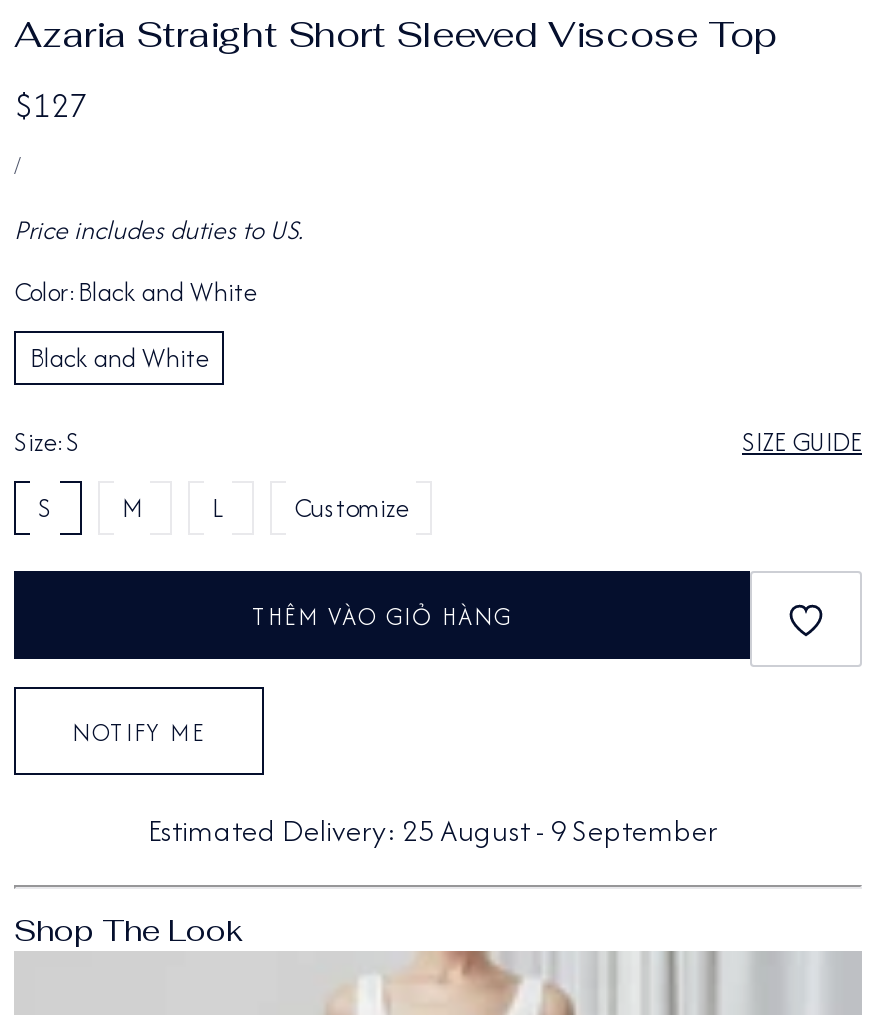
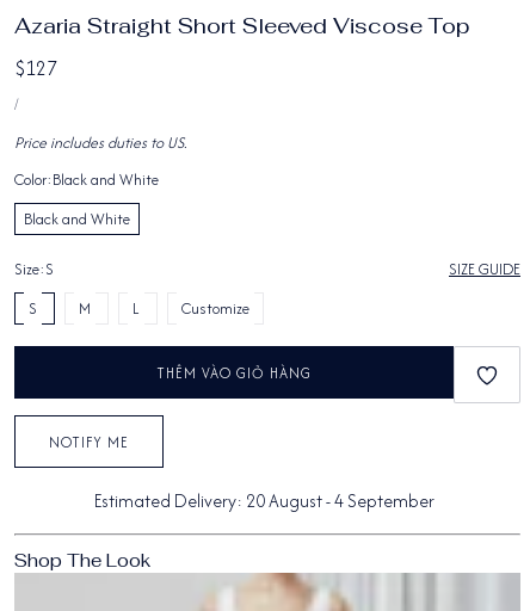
[148,810,718,852] Estimated Delivery: 25 August- 9 September -> [94,489,435,514] Estimated Delivery: 20 August- 4 September

